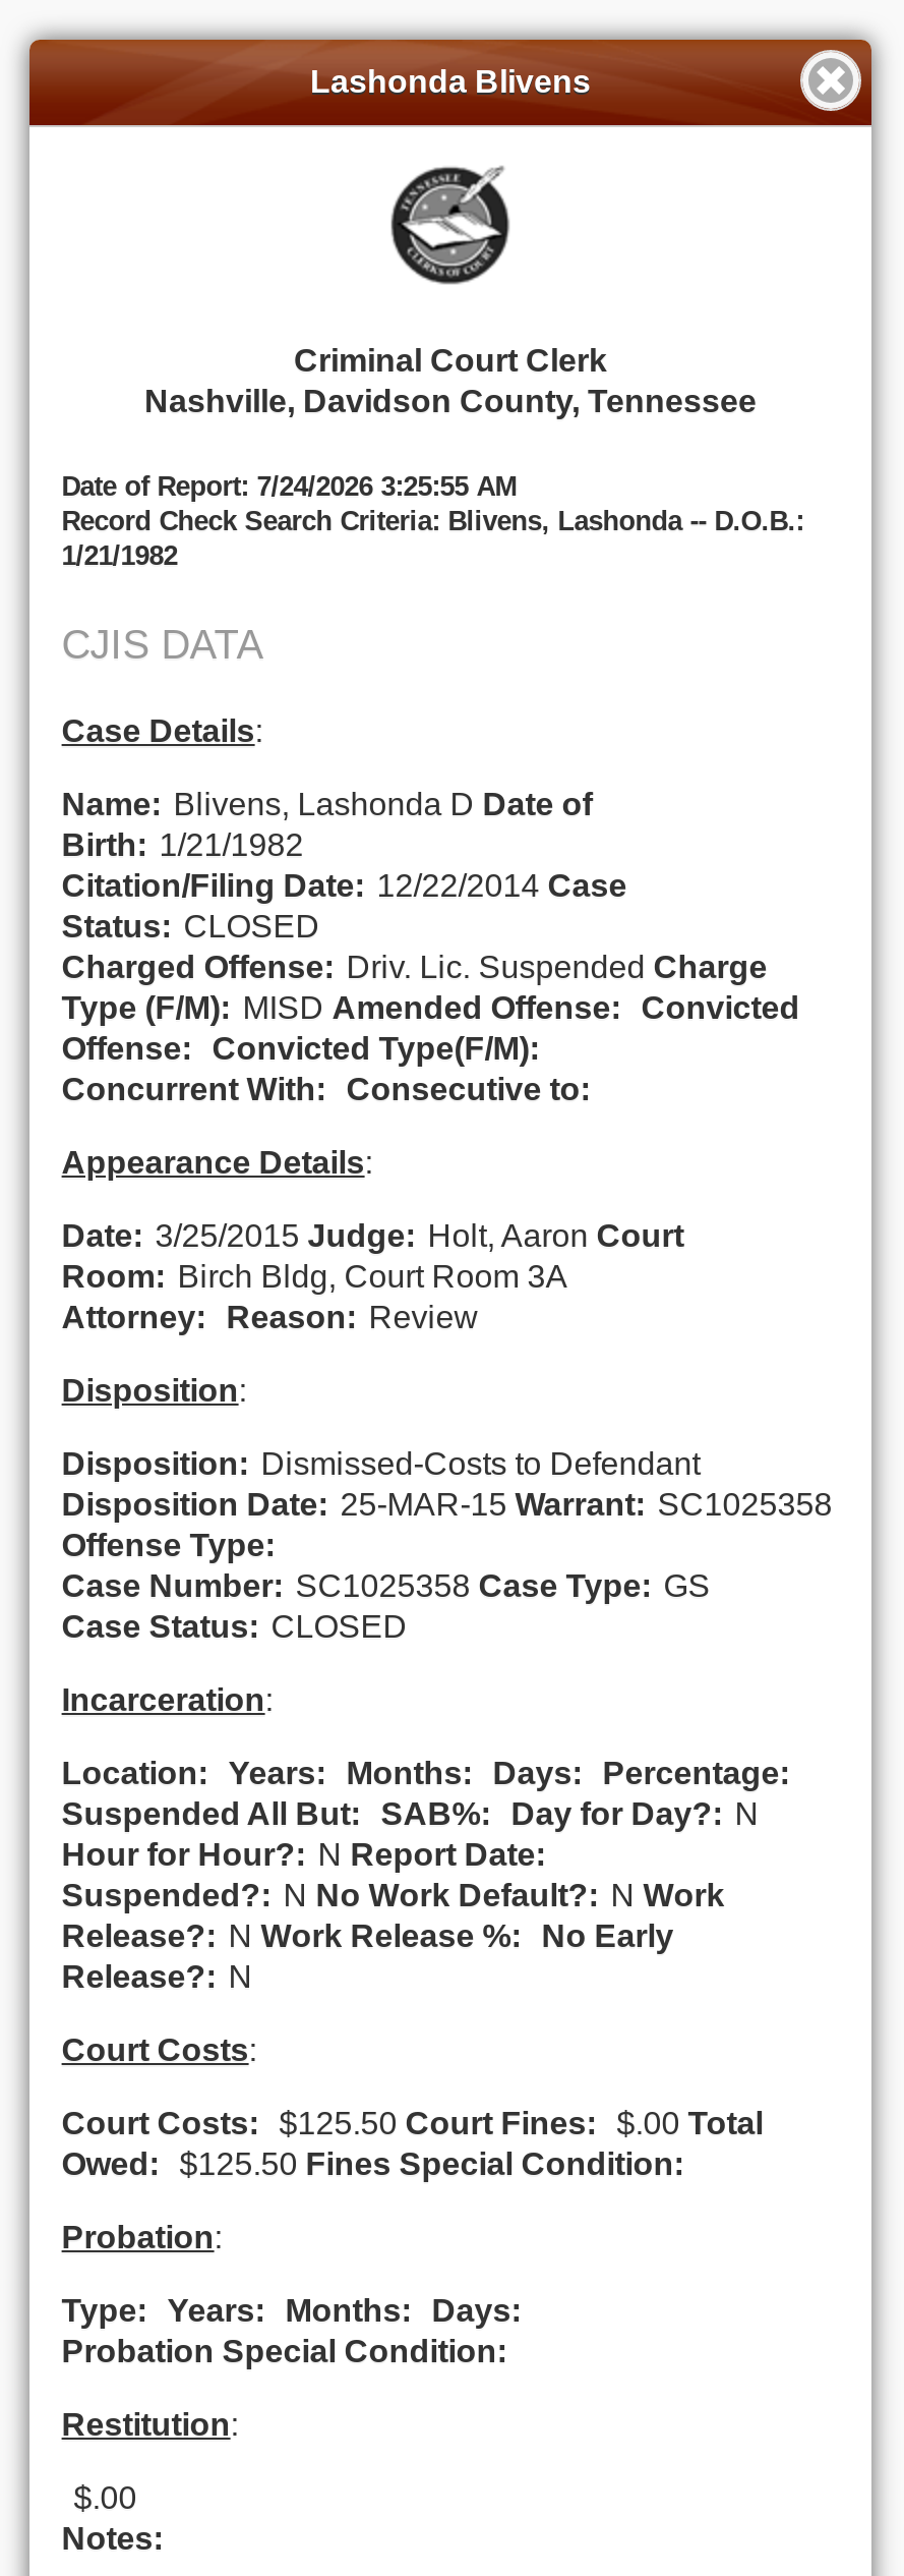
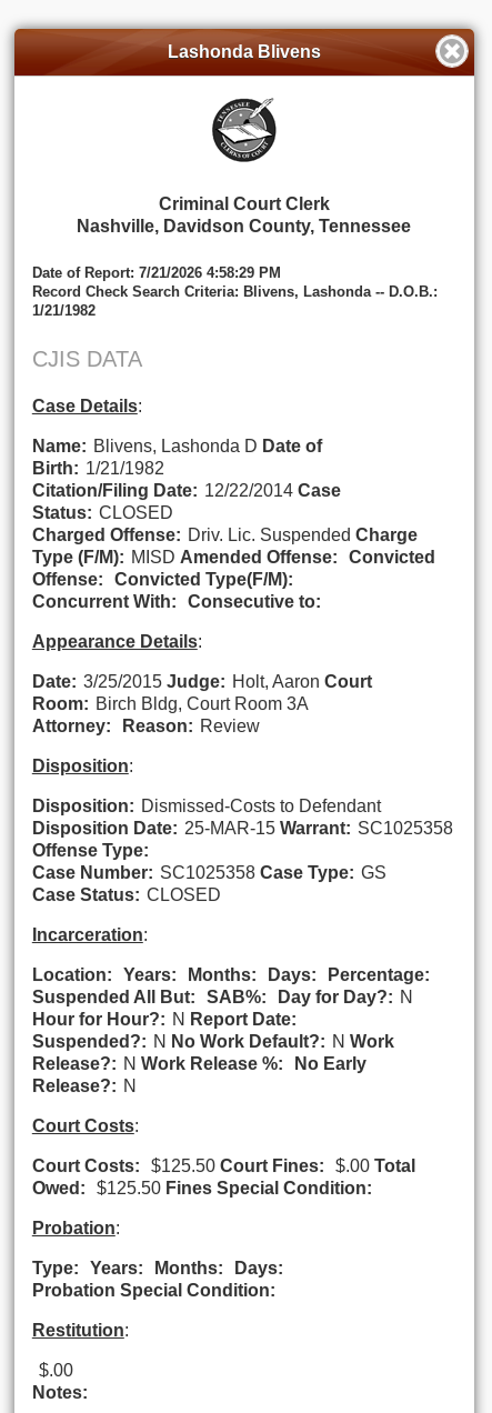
[62,470,517,501] Date of Report: 7/24/2026 3:25:55 AM -> [32,264,281,281] Date of Report: 7/21/2026 4:58:29 PM

